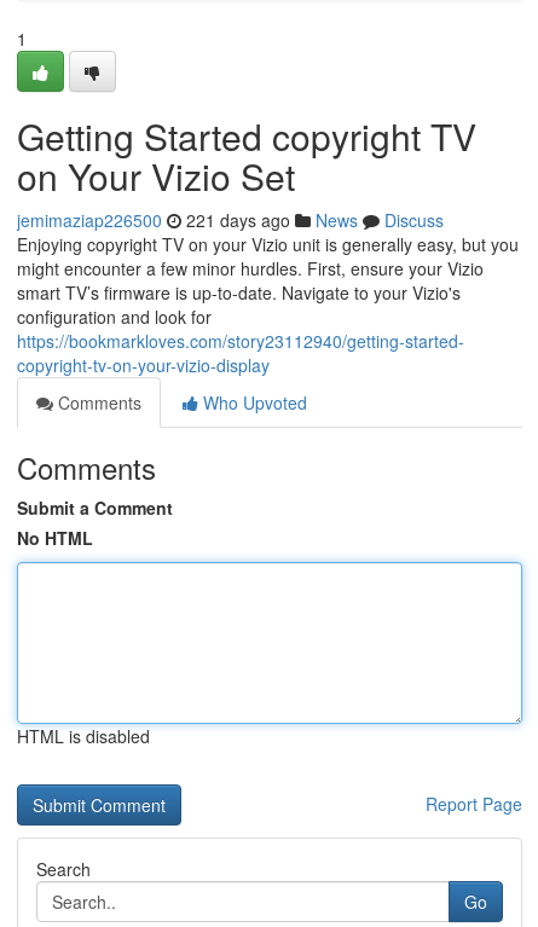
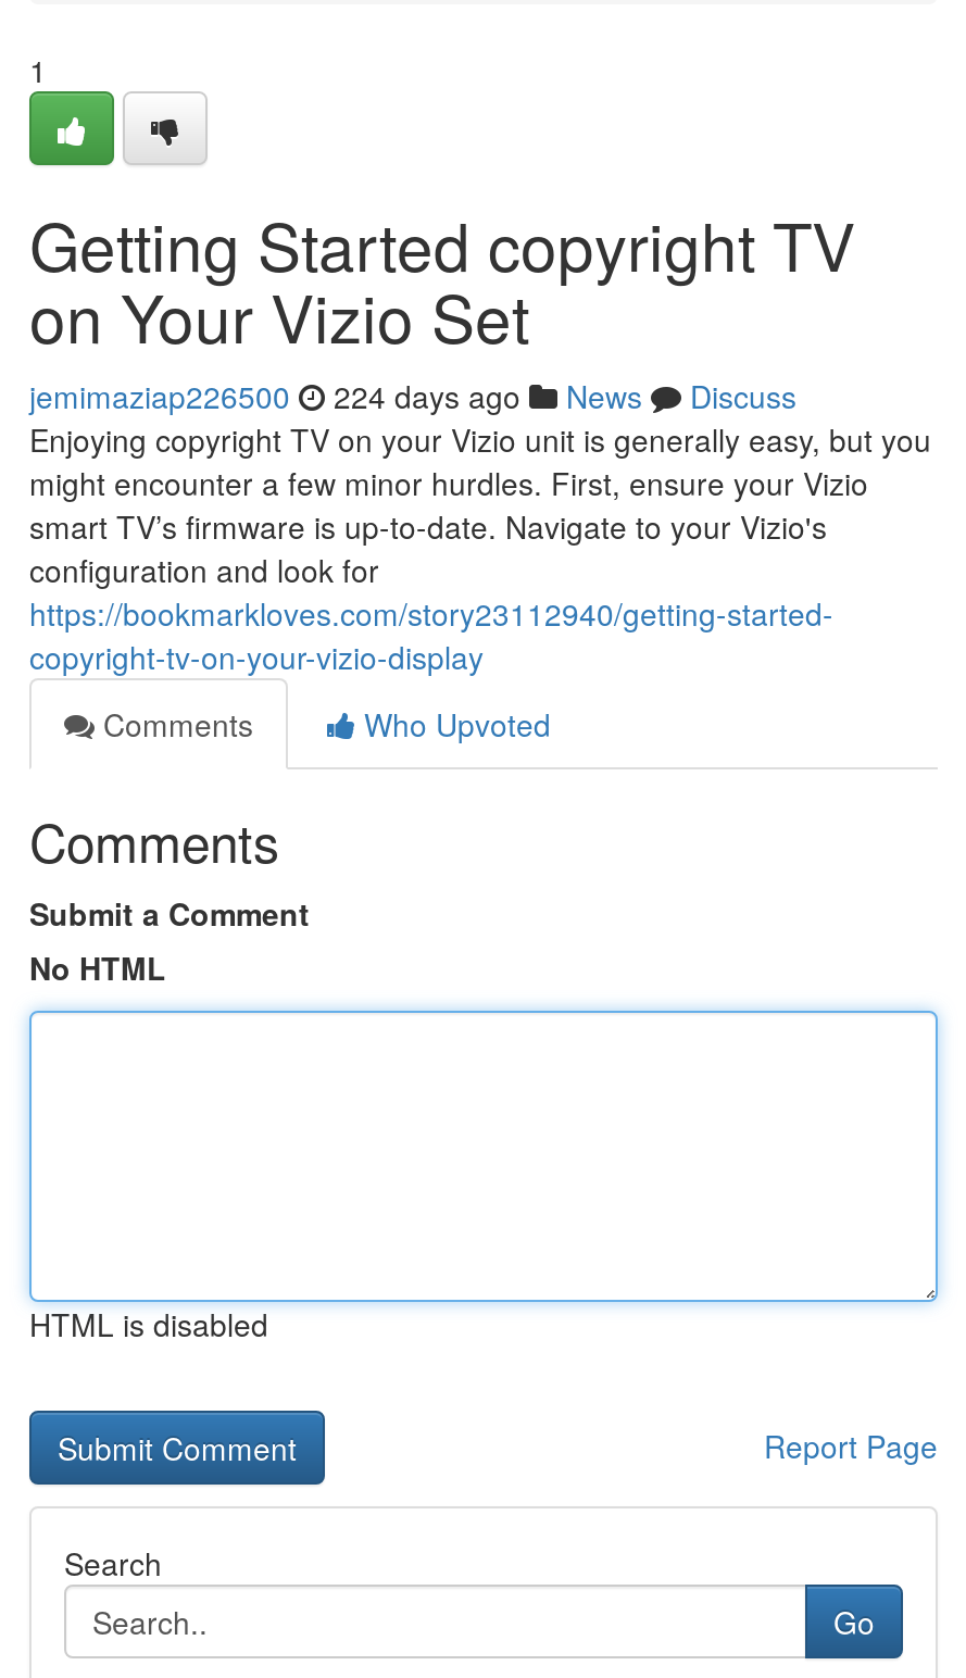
[17,208,444,232] jemimaziap226500 221 days ago News Discuss -> [29,374,796,417] jemimaziap226500 224 days ago News Discuss

